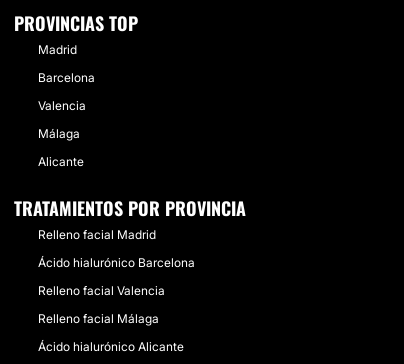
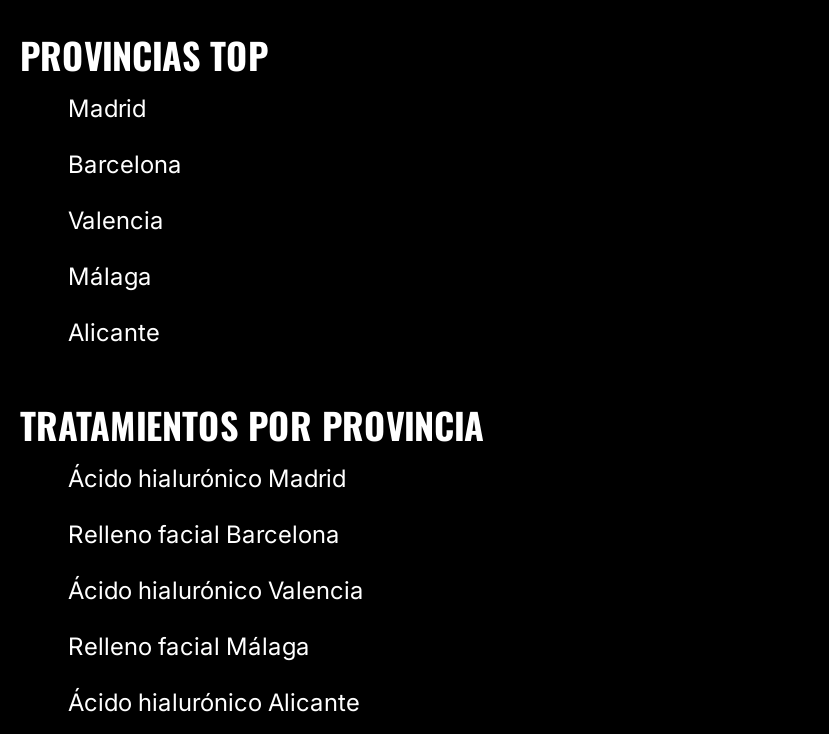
[38,227,156,242] Relleno facial Madrid -> [68,463,346,493] Ácido hialurónico Madrid
[38,255,195,270] Ácido hialurónico Barcelona -> [68,519,340,549] Relleno facial Barcelona
[38,283,165,298] Relleno facial Valencia -> [68,575,364,605] Ácido hialurónico Valencia

